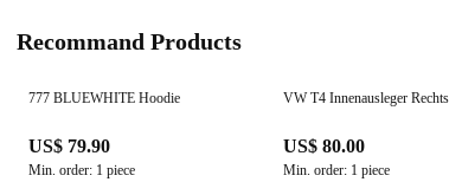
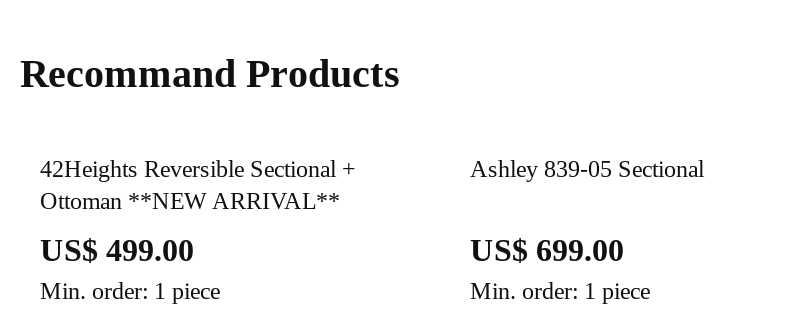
[28,89,180,106] 777 BLUEWHITE Hoodie -> [40,154,356,214] 42Heights Reversible Sectional + | Ottoman **NEW ARRIVAL**
[283,89,449,106] VW T4 Innenausleger Rechts -> [470,154,704,182] Ashley 839-05 Sectional
[28,135,110,155] US$ 79.90 -> [40,232,194,266] US$ 499.00
[283,135,365,155] US$ 80.00 -> [470,232,624,266] US$ 699.00

